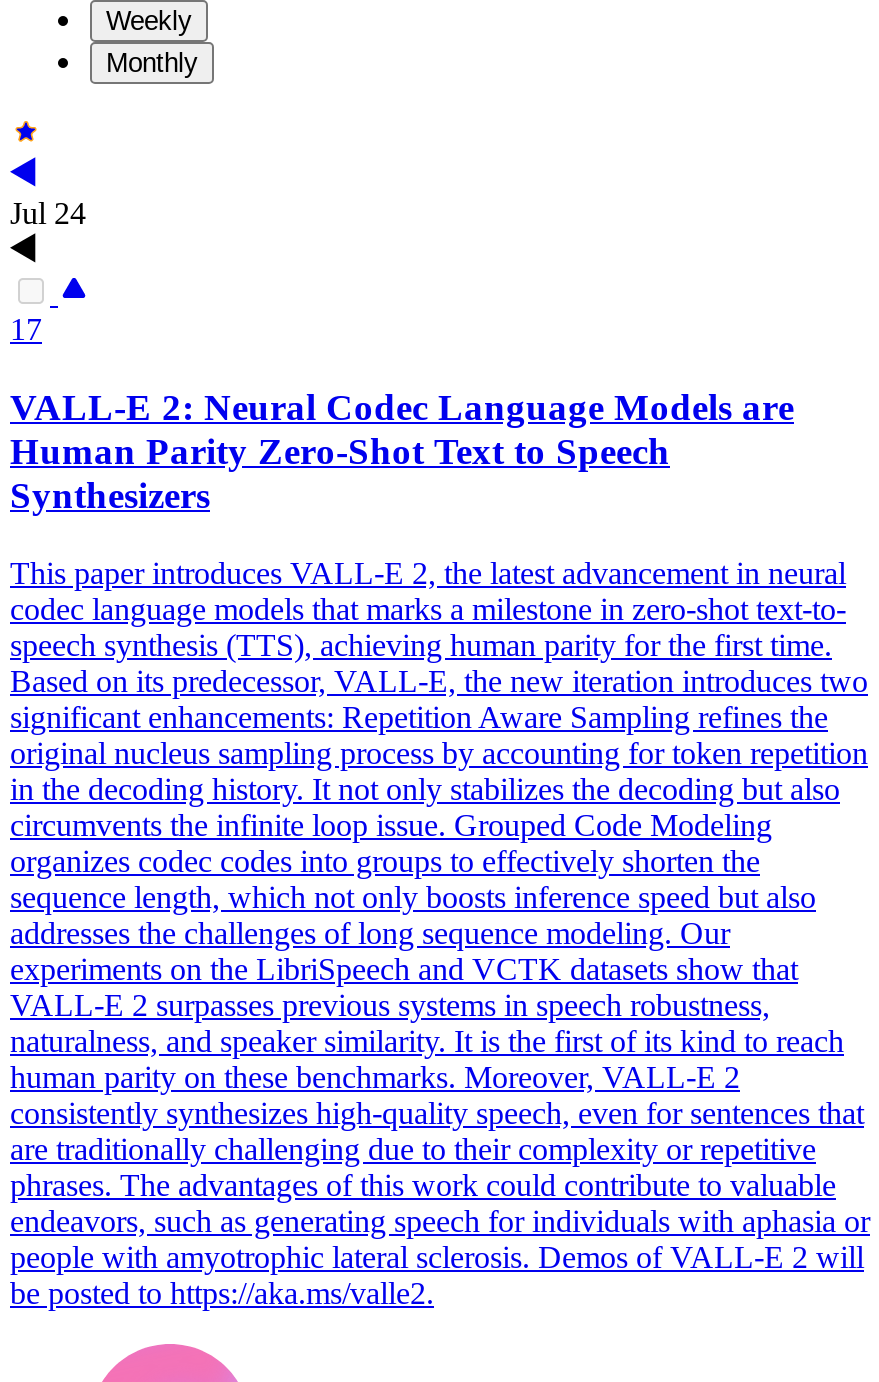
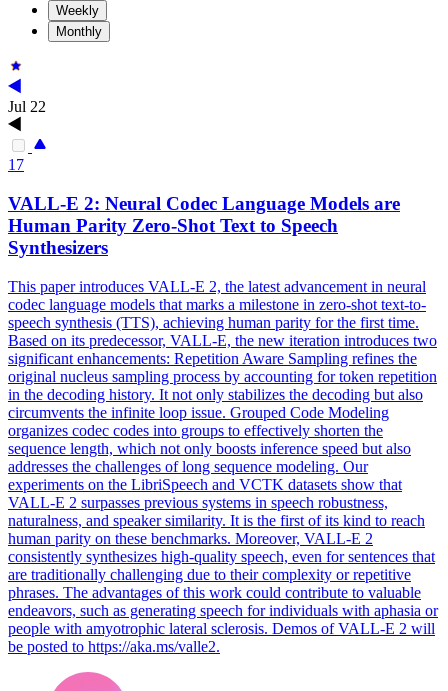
[10,196,86,230] Jul 24 -> [8,98,46,115] Jul 22

